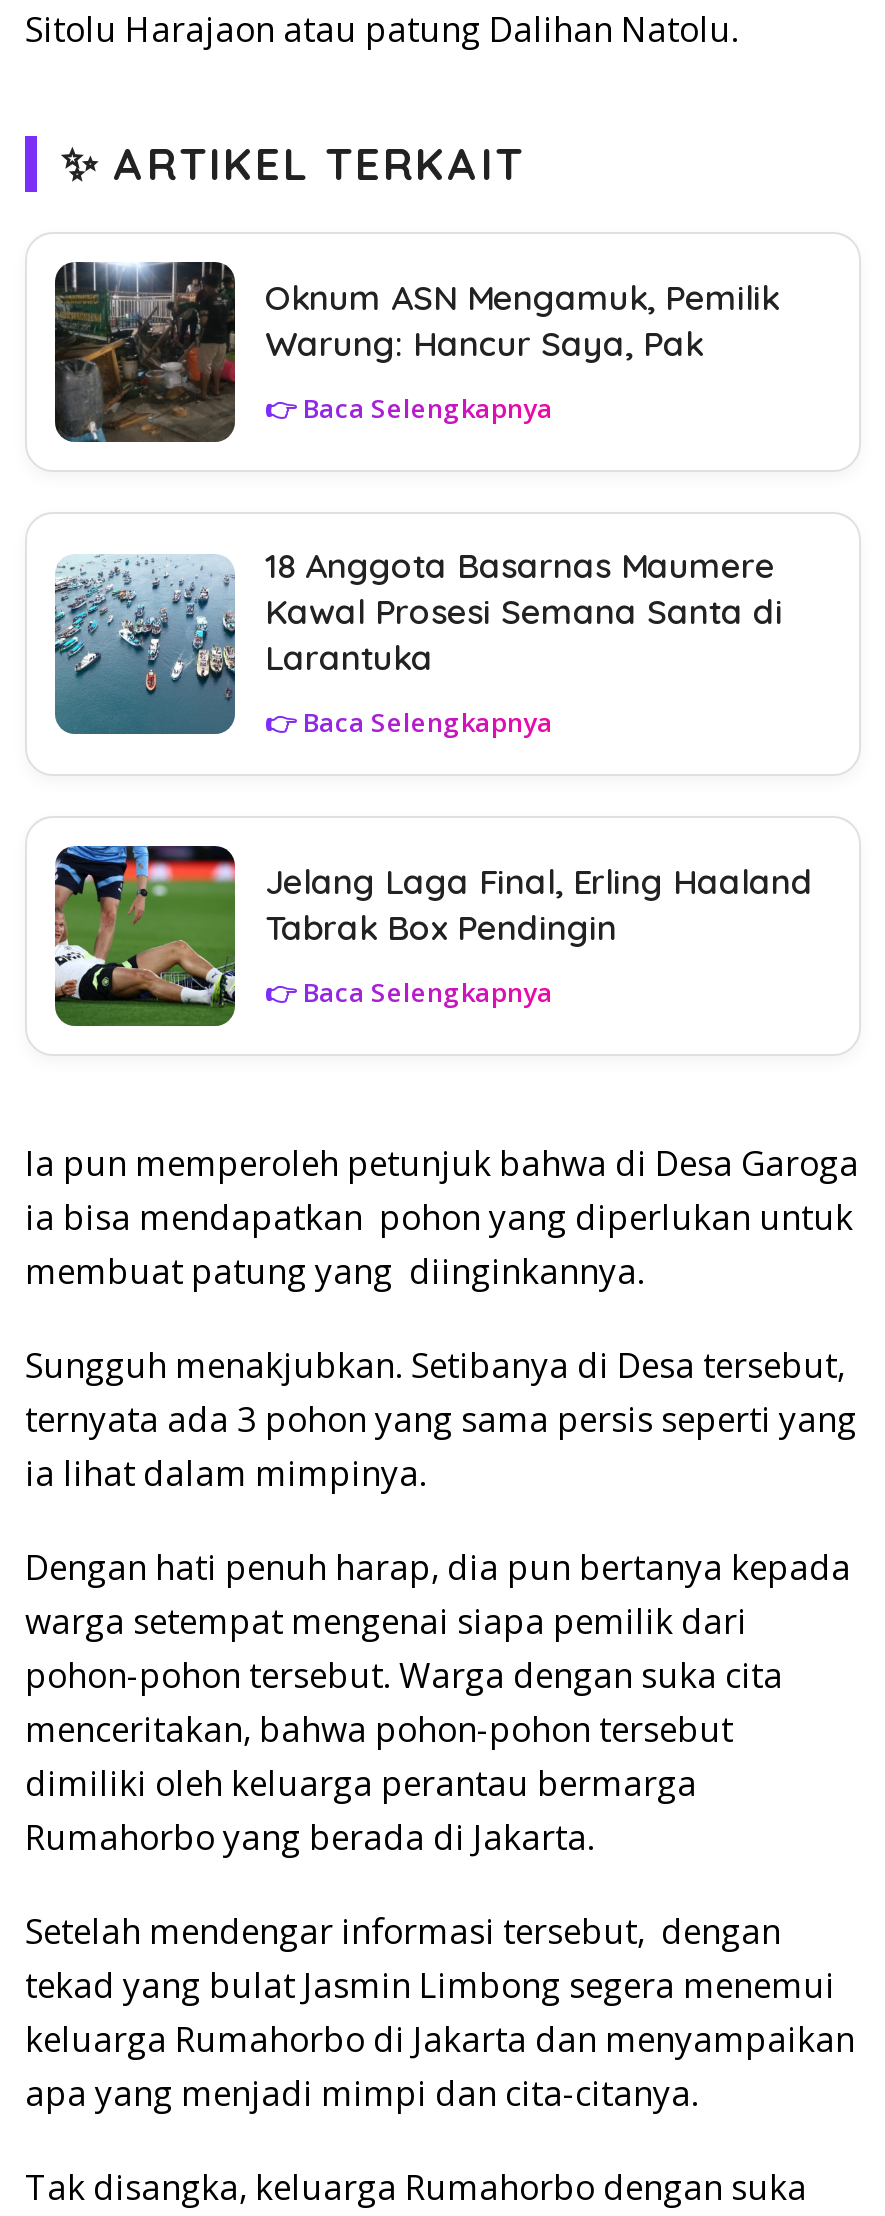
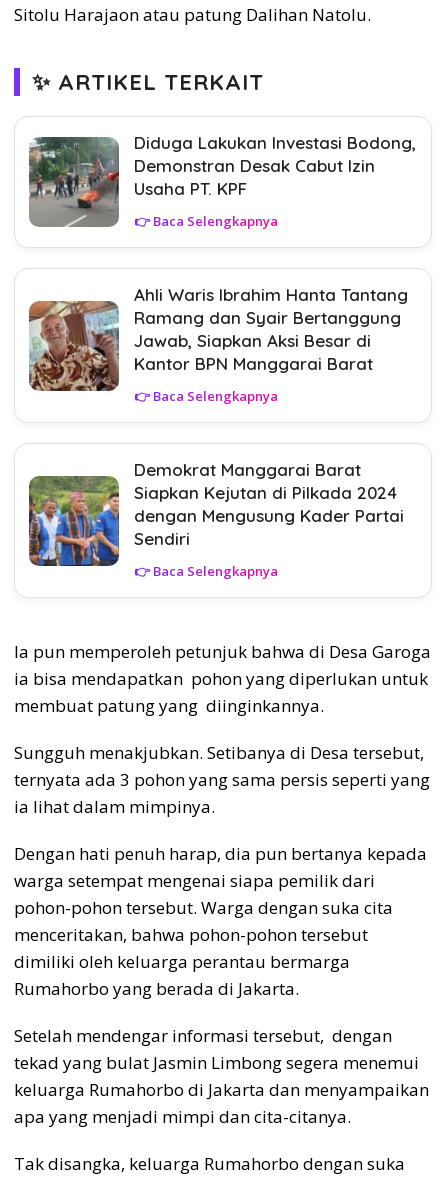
[53,260,779,444] [image] | Oknum ASN Mengamuk, Pemilik | Warung: Hancur Saya, Pak -> [28,132,416,239] [image] | Diduga Lakukan Investasi Bodong, | Demonstran Desak Cabut Izin | Usaha PT. KPF
[53,545,783,736] [image] | 18 Anggota Basarnas Maumere | Kawal Prosesi Semana Santa di | Larantuka -> [28,284,408,402] [image] | Ahli Waris Ibrahim Hanta Tantang | Ramang dan Syair Bertanggung | Jawab, Siapkan Aksi Besar di | Kantor BPN Manggarai Barat
[53,844,813,1028] [image] | Jelang Laga Final, Erling Haaland | Tabrak Box Pendingin -> [28,459,404,583] [image] | Demokrat Manggarai Barat | Siapkan Kejutan di Pilkada 2024 | dengan Mengusung Kader Partai | Sendiri

